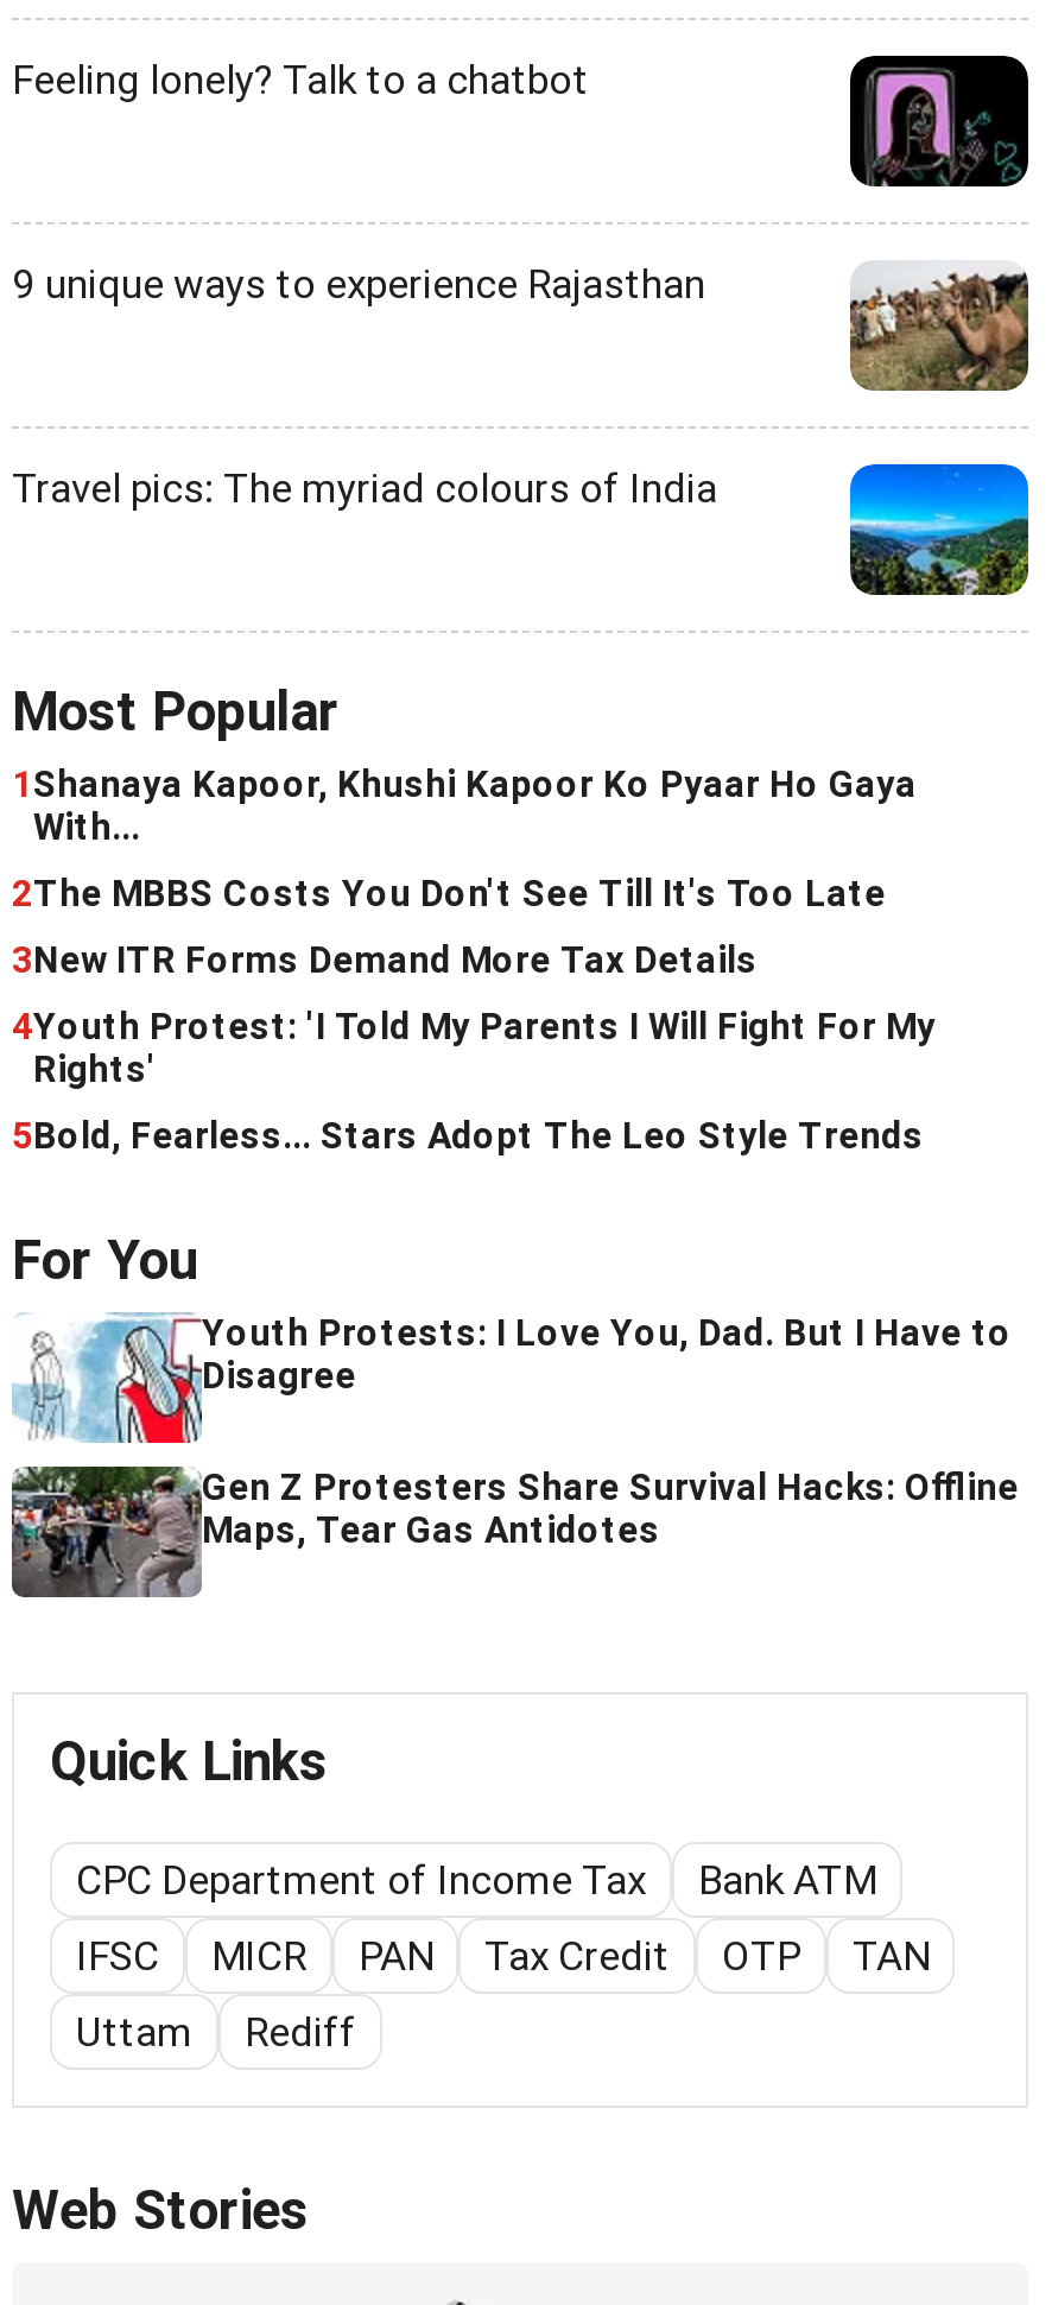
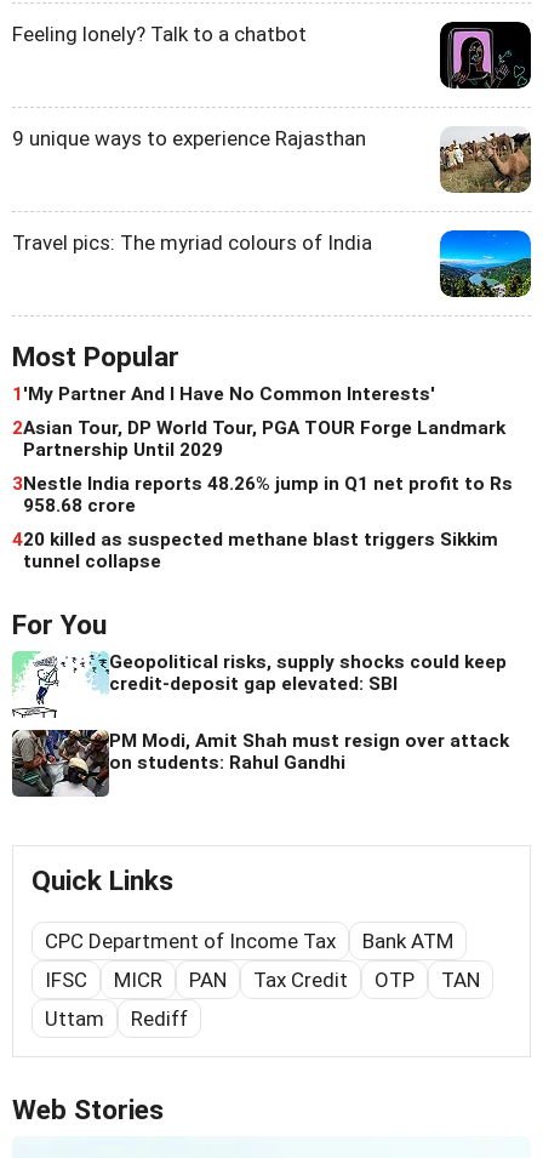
[12,765,936,1159] 1 Shanaya Kapoor, Khushi Kapoor Ko Pyaar Ho Gaya | With... | 2The MBBS Costs You Don't See Till It's Too Late | 3New ITR Forms Demand More Tax Details | 4Youth Protest: 'I Told My Parents I Will Fight For My | Rights' | 5Bold, Fearless... Stars Adopt The Leo Style Trends -> [12,384,513,573] 1 'My Partner And I Have No Common Interests' | 2Asian Tour, DP World Tour, PGA TOUR Forge Landmark | Partnership Until 2029 | 3Nestle India reports 48.26% jump in Q1 net profit to Rs | 958.68 crore | 420 killed as suspected methane blast triggers Sikkim | tunnel collapse
[12,1312,1012,1445] [image] | Youth Protests: I Love You, Dad. But I Have to | Disagree -> [11,650,507,718] [image] | Geopolitical risks, supply shocks could keep | credit-deposit gap elevated: SBI
[12,1467,1019,1600] [image] | Gen Z Protesters Share Survival Hacks: Offline | Maps, Tear Gas Antidotes -> [12,729,509,797] [image] | PM Modi, Amit Shah must resign over attack | on students: Rahul Gandhi

